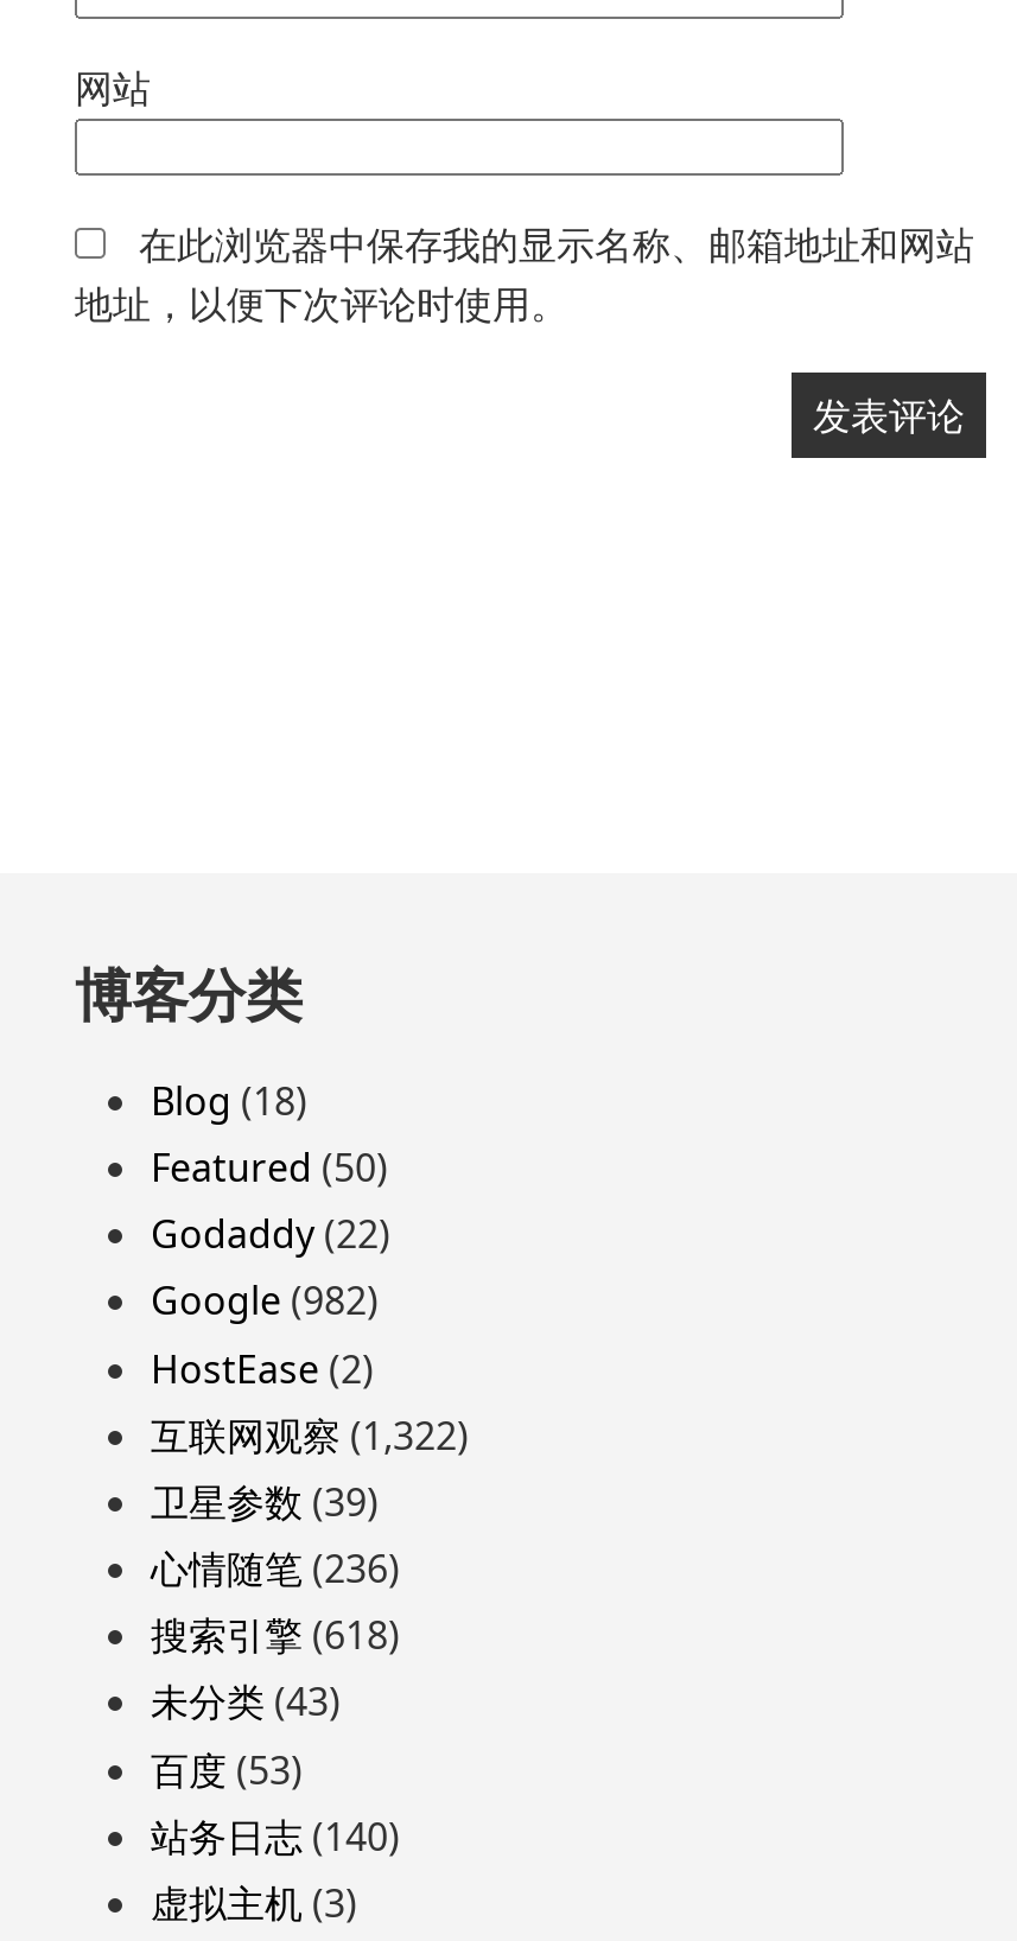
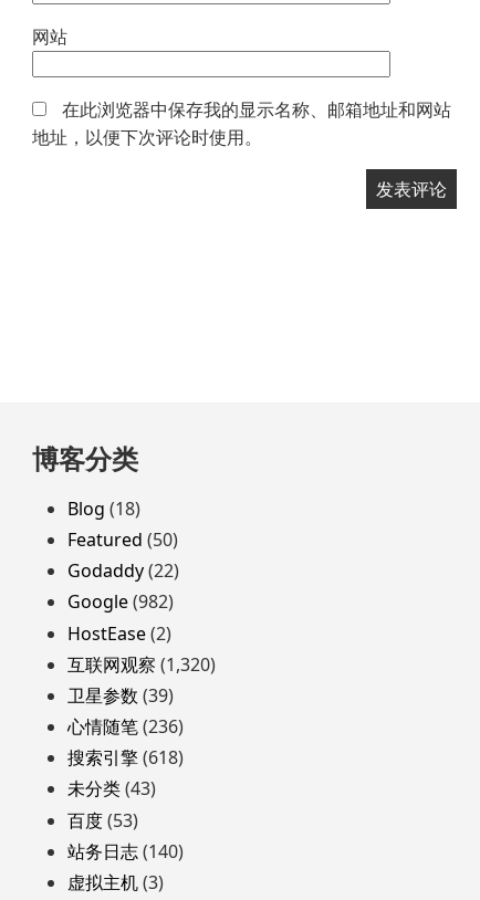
[151,1409,469,1461] 互联网观察(1,322) -> [67,652,216,676] 互联网观察(1,320)

